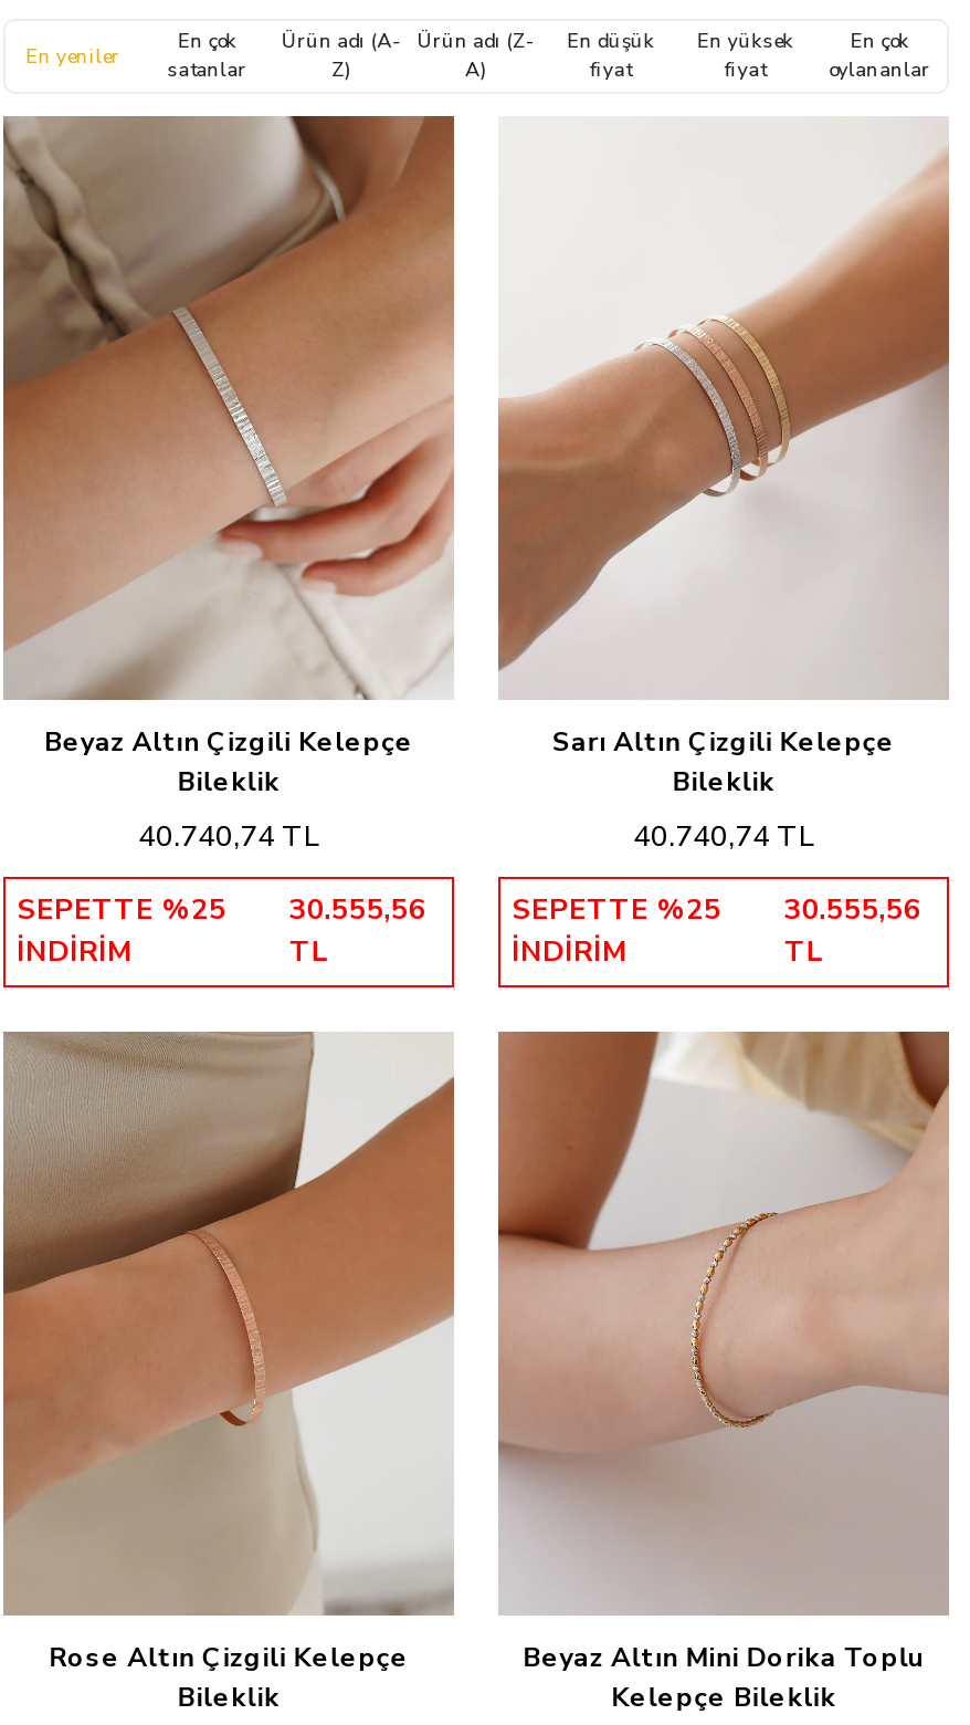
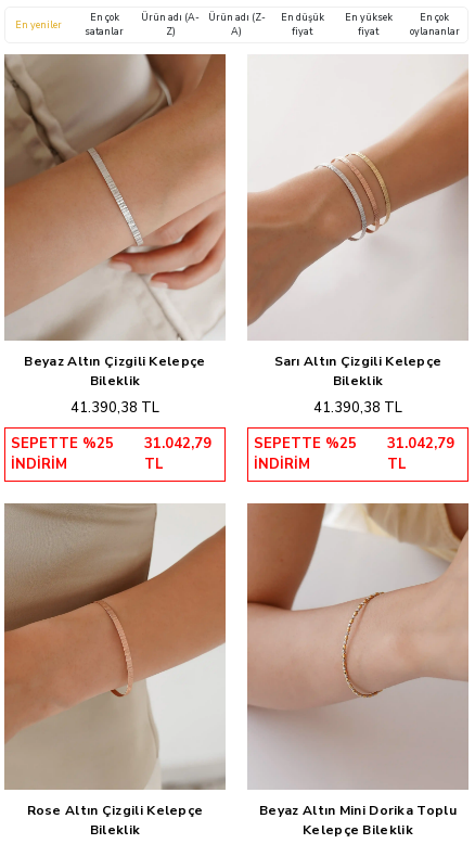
[138,817,319,857] 40.740,74 TL -> [70,398,159,418] 41.390,38 TL
[633,817,814,857] 40.740,74 TL -> [313,398,402,418] 41.390,38 TL
[17,890,426,930] SEPETTE %25 30.555,56 -> [11,434,212,453] SEPETTE %25 31.042,79
[512,890,921,930] SEPETTE %25 30.555,56 -> [254,434,455,453] SEPETTE %25 31.042,79

